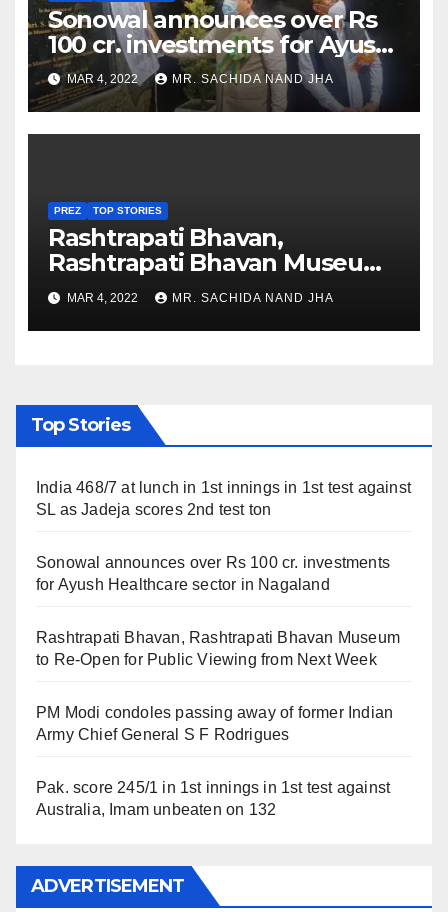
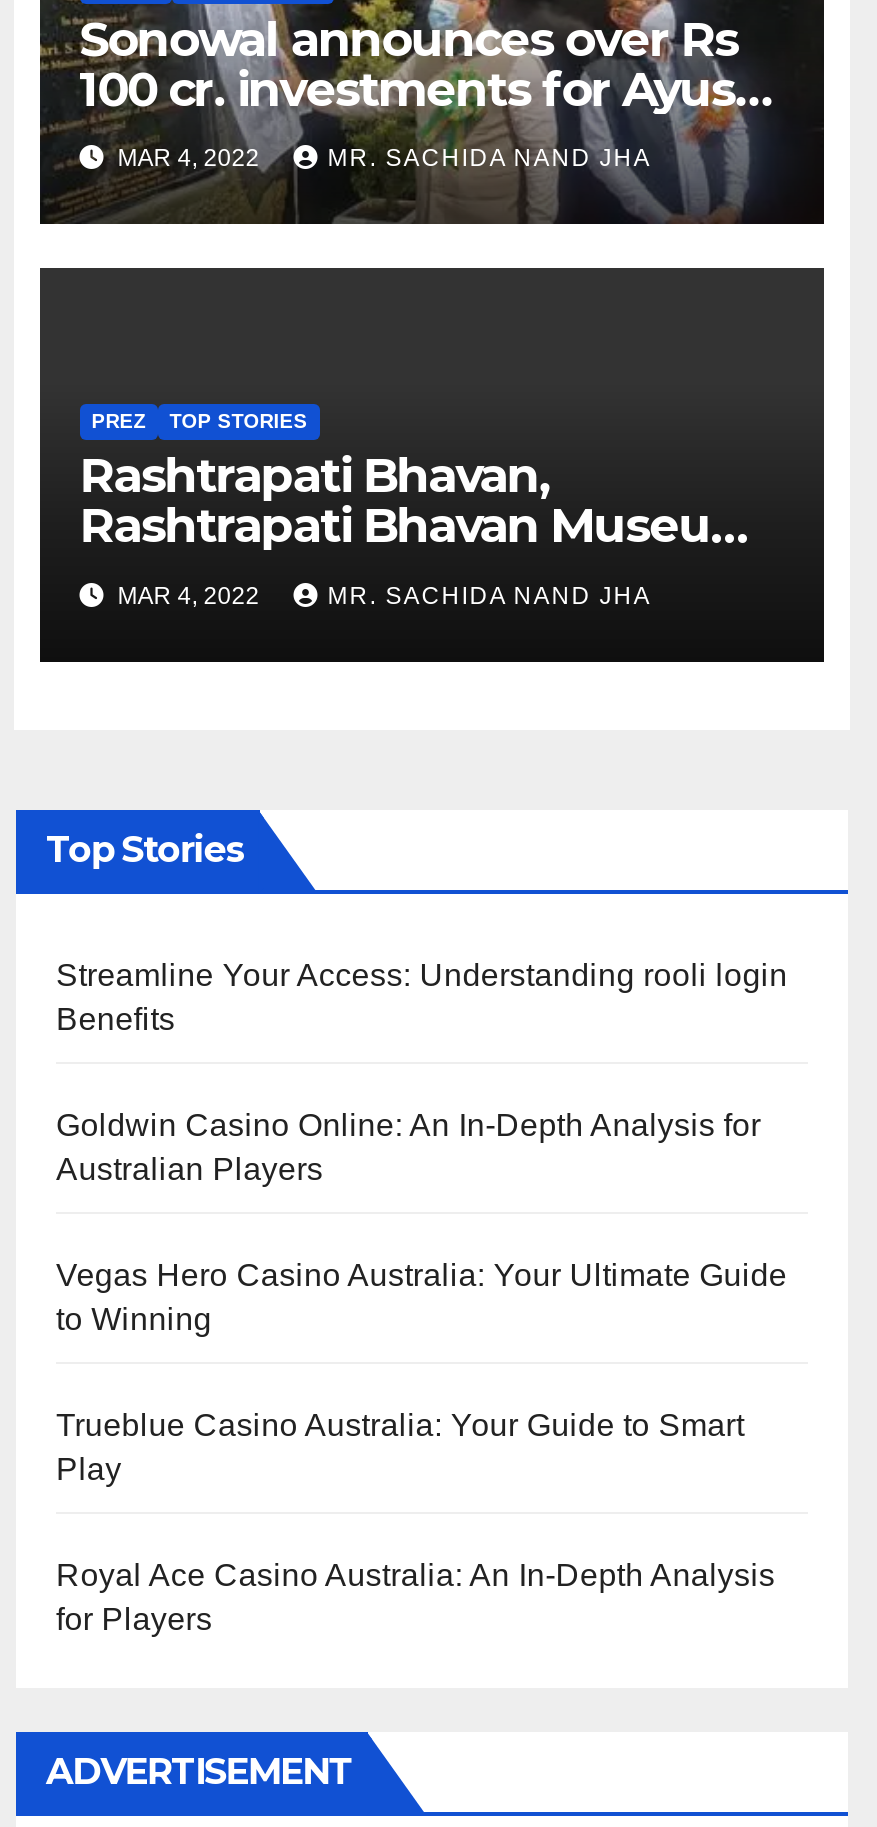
[36,479,411,518] India 468/7 at lunch in 1st innings in 1st test against | SL as Jadeja scores 2nd test ton -> [56,958,788,1036] Streamline Your Access: Understanding rooli login | Benefits
[36,554,390,593] Sonowal announces over Rs 100 cr. investments | for Ayush Healthcare sector in Nagaland -> [56,1108,761,1186] Goldwin Casino Online: An In-Depth Analysis for | Australian Players
[36,629,400,668] Rashtrapati Bhavan, Rashtrapati Bhavan Museum | to Re-Open for Public Viewing from Next Week -> [56,1258,787,1336] Vegas Hero Casino Australia: Your Ultimate Guide | to Winning
[36,704,393,743] PM Modi condoles passing away of former Indian | Army Chief General S F Rodrigues -> [56,1408,744,1486] Trueblue Casino Australia: Your Guide to Smart | Play
[36,779,390,818] Pak. score 245/1 in 1st innings in 1st test against | Australia, Imam unbeaten on 132 -> [56,1558,775,1636] Royal Ace Casino Australia: An In-Depth Analysis | for Players

